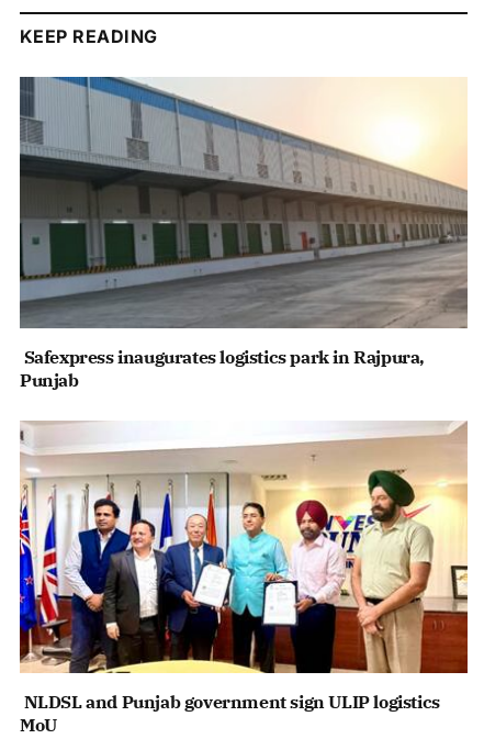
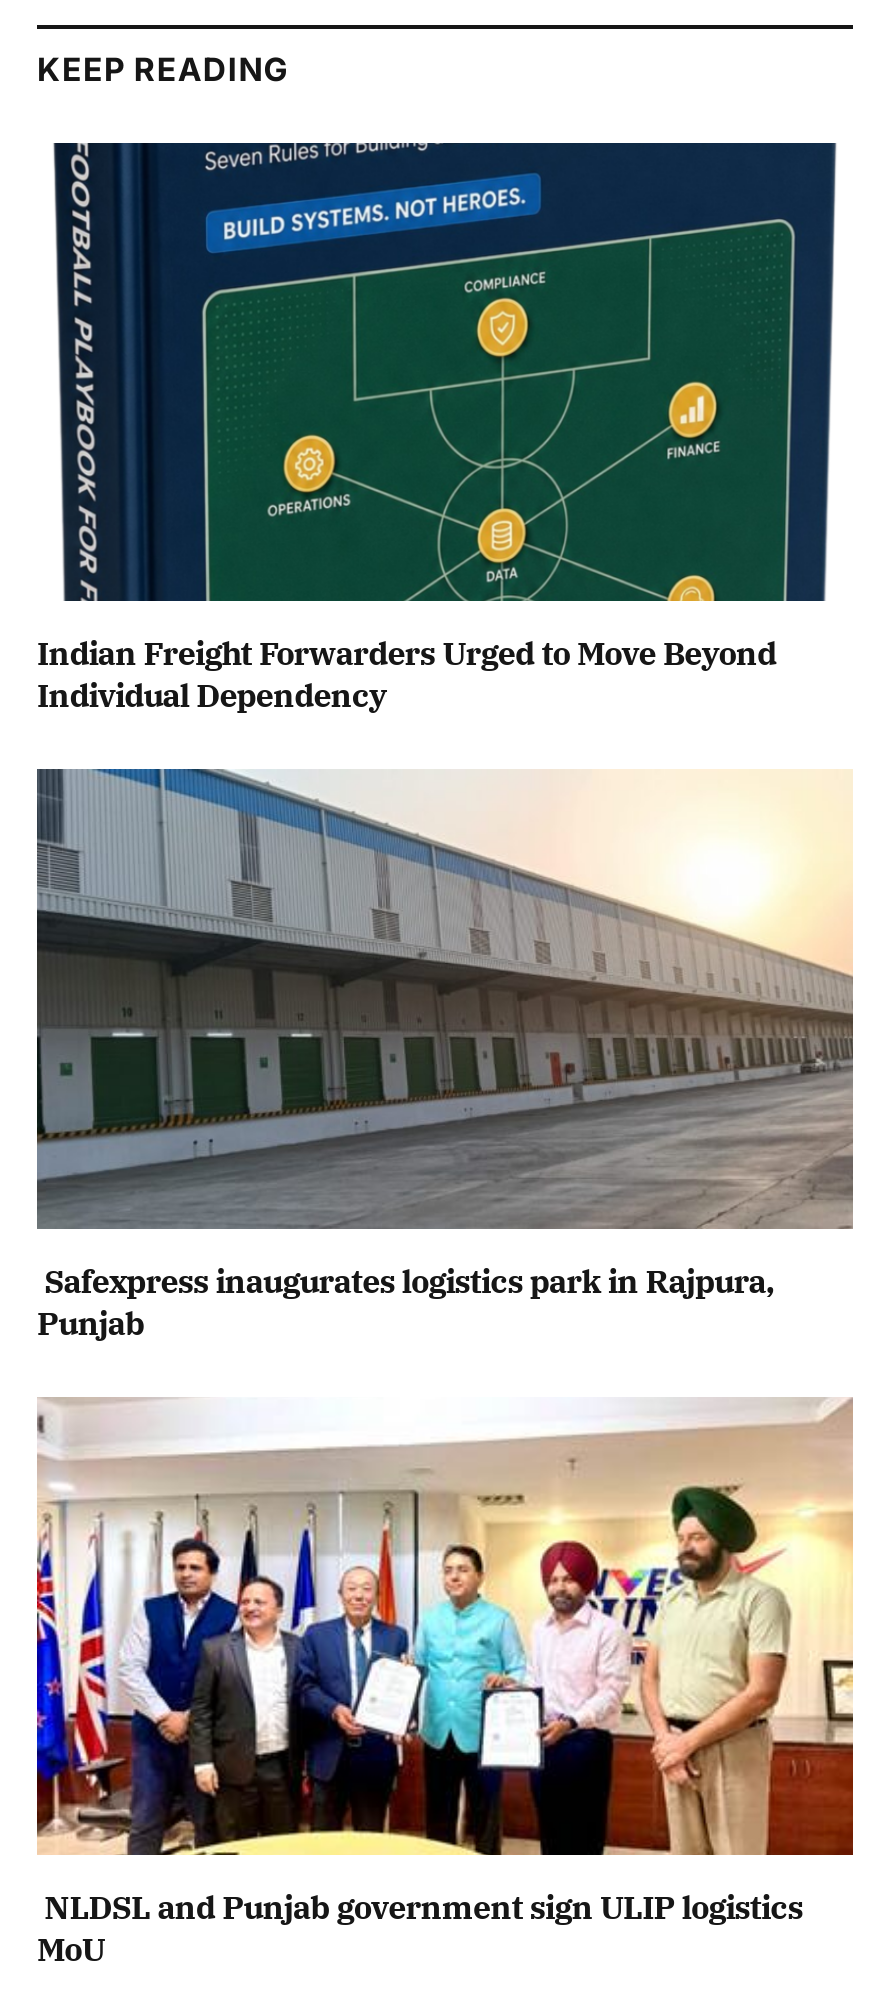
none -> [37,141,837,716] [image] | Indian Freight Forwarders Urged to Move Beyond | Individual Dependency

